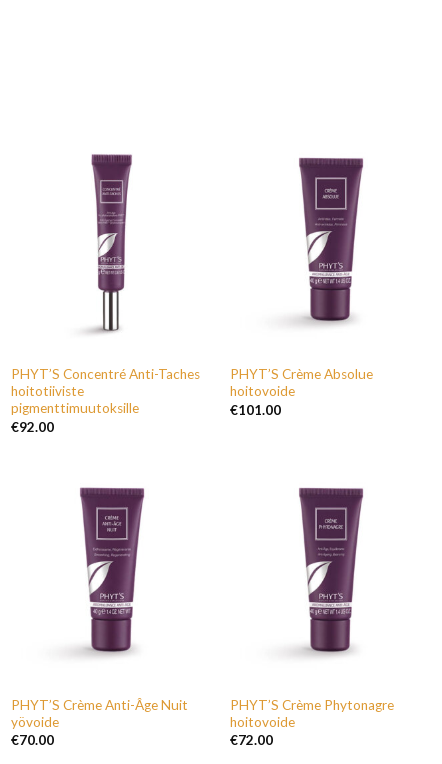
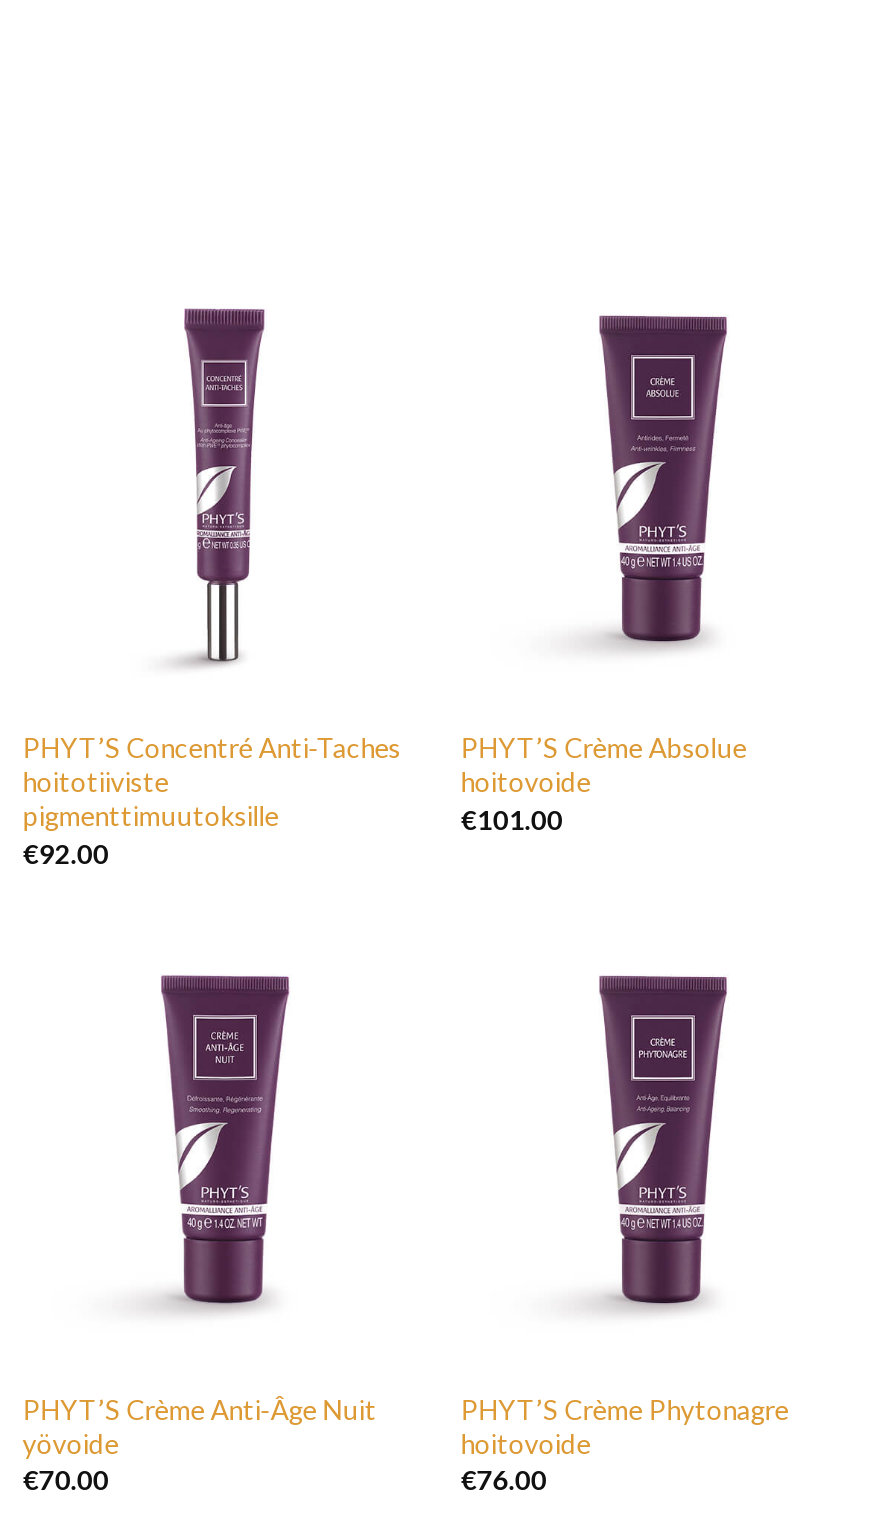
[230,732,273,748] €72.00 -> [461,1464,547,1496] €76.00

